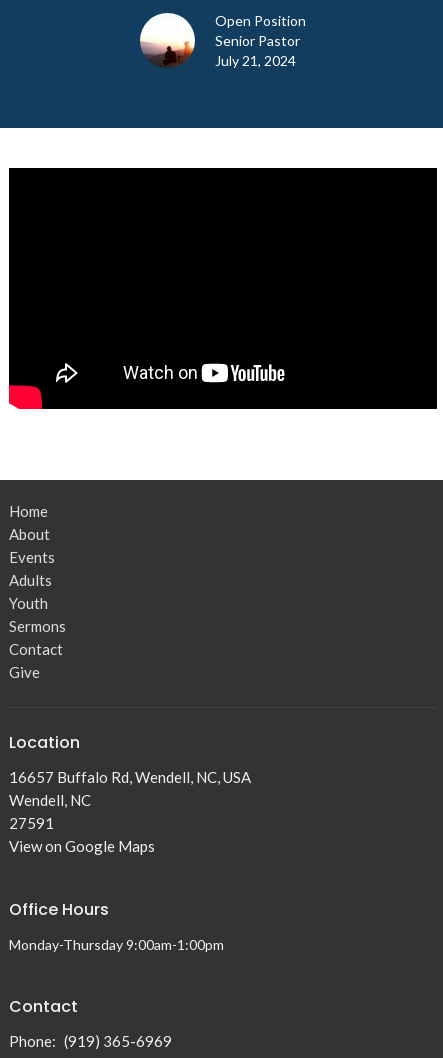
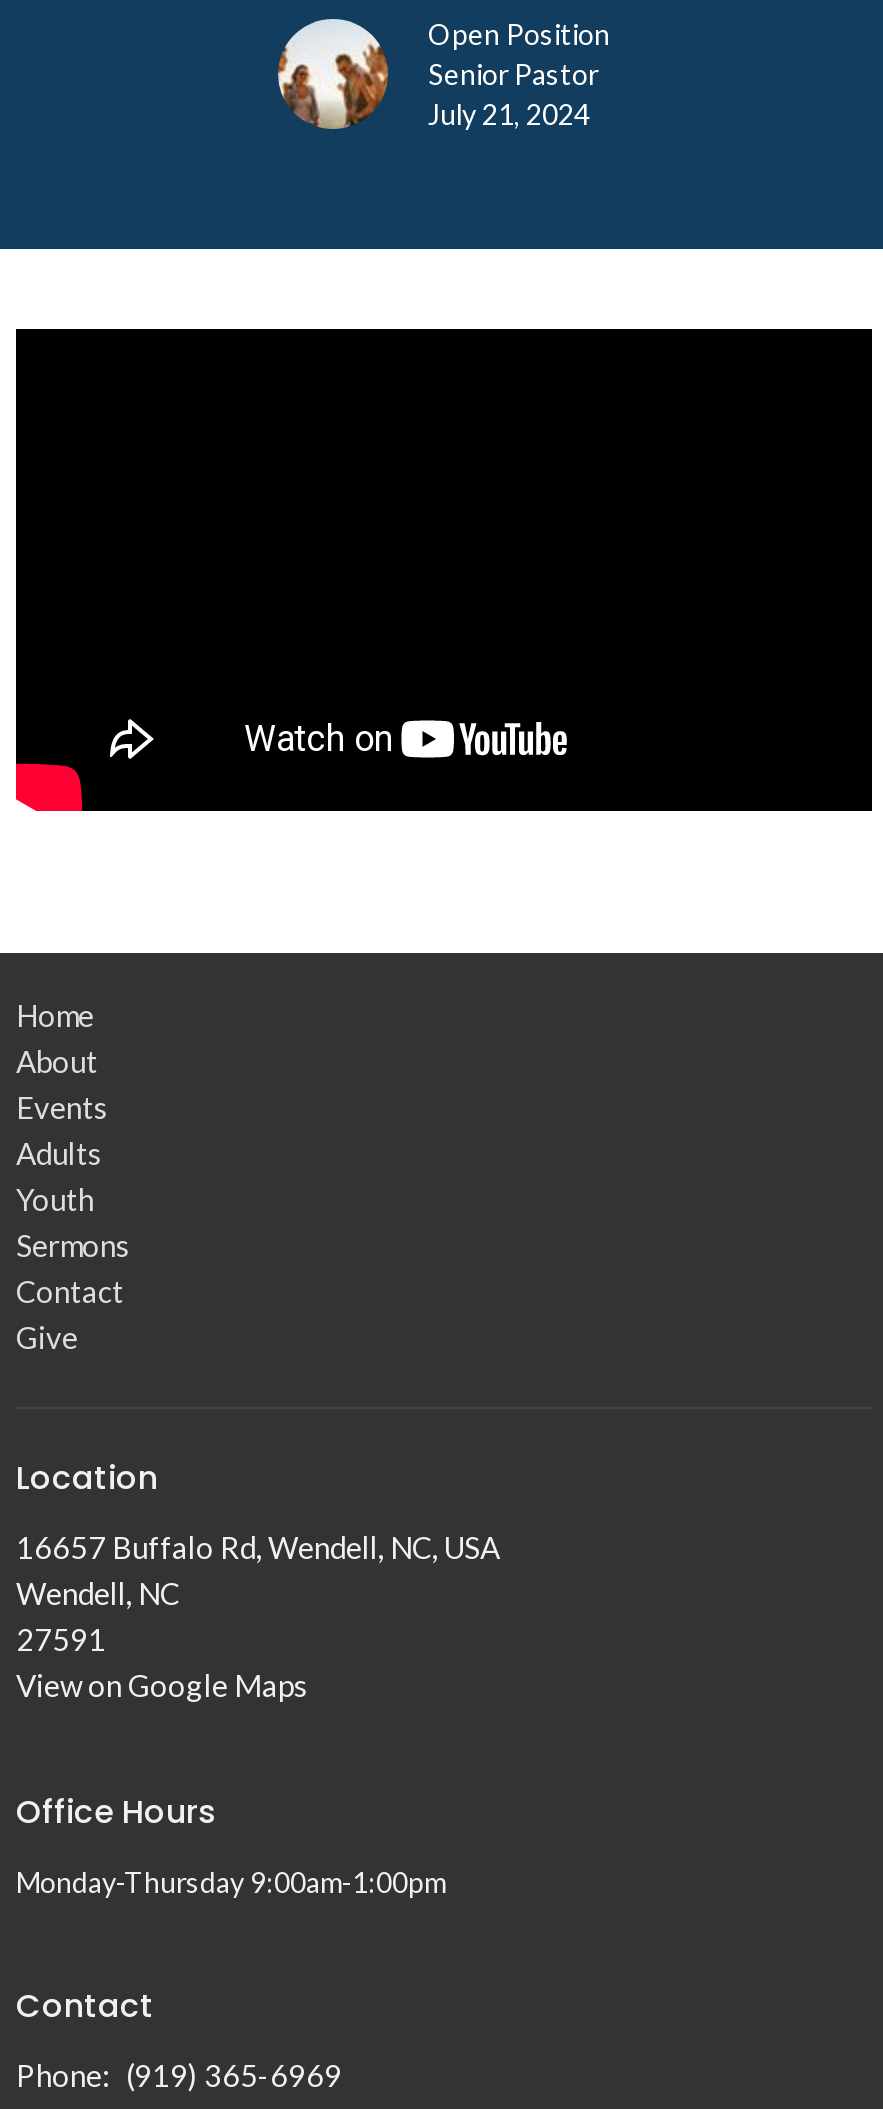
[139,25,196,68] [image] -> [278,43,390,131] [image]

